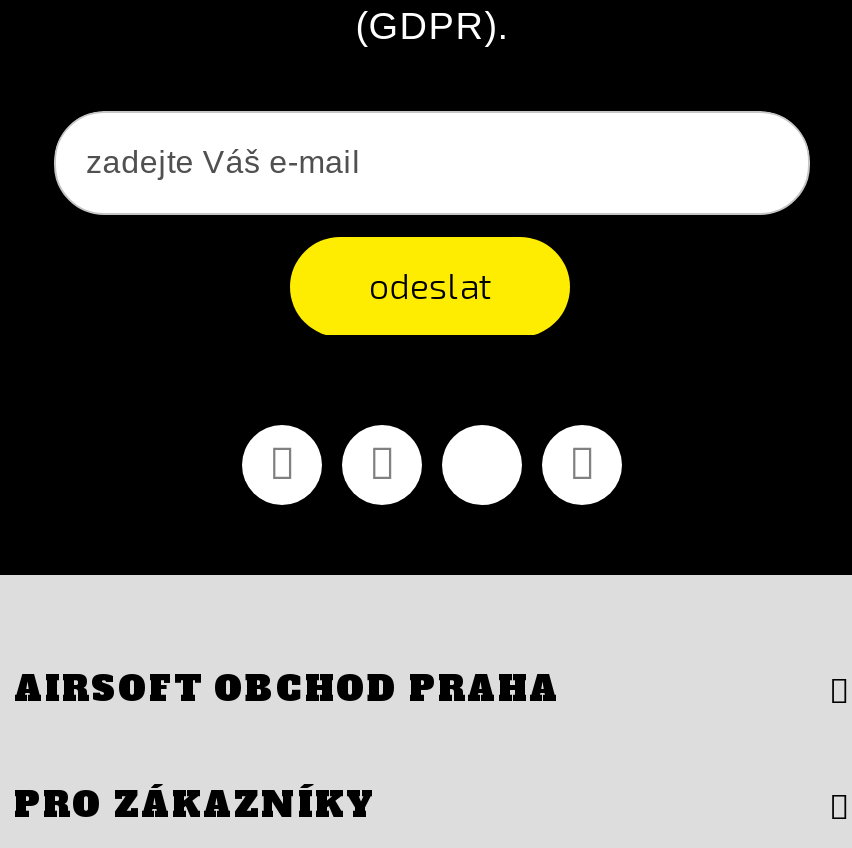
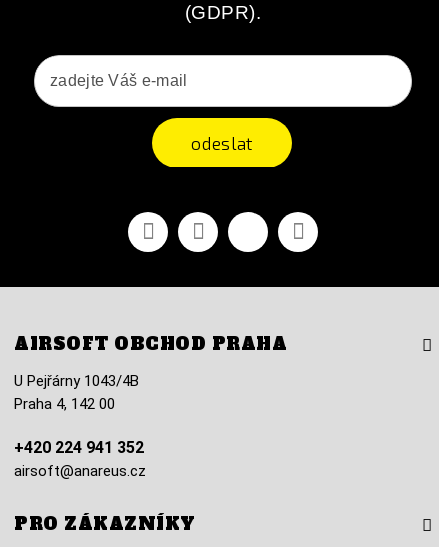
none -> [14,372,146,480] U Pejřárny 1043/4B | Praha 4, 142 00 | +420 224 941 352 | airsoft@anareus.cz

